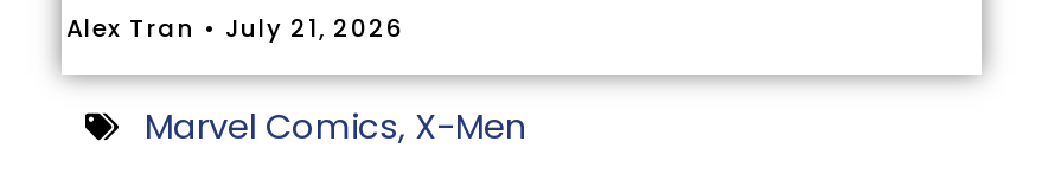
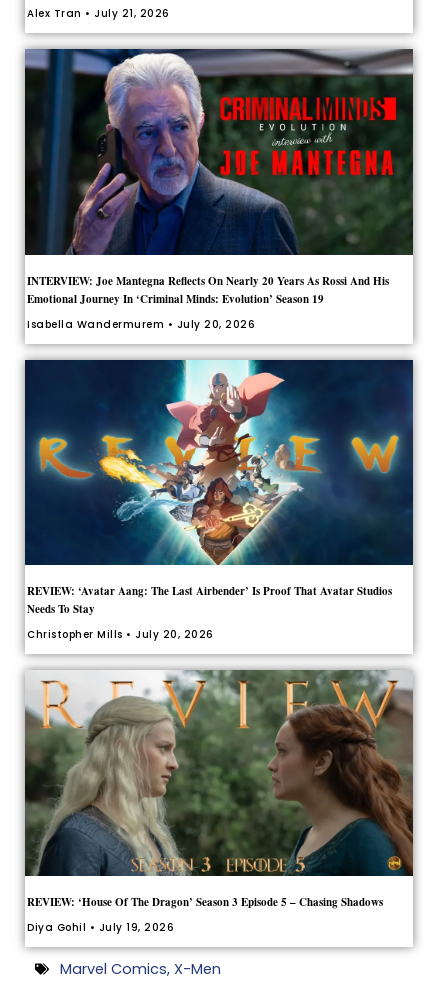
none -> [24,45,414,332] [image] | INTERVIEW: Joe Mantegna Reflects On Nearly 20 Years As Rossi And His | Emotional Journey In ‘Criminal Minds: Evolution’ Season 19 | Isabella Wandermurem July 20, 2026
none -> [24,356,414,642] [image] | REVIEW: ‘Avatar Aang: The Last Airbender’ Is Proof That Avatar Studios | Needs To Stay | Christopher Mills July 20, 2026
none -> [24,666,414,935] [image] | REVIEW: ‘House Of The Dragon’ Season 3 Episode 5 – Chasing Shadows | Diya Gohil July 19, 2026

